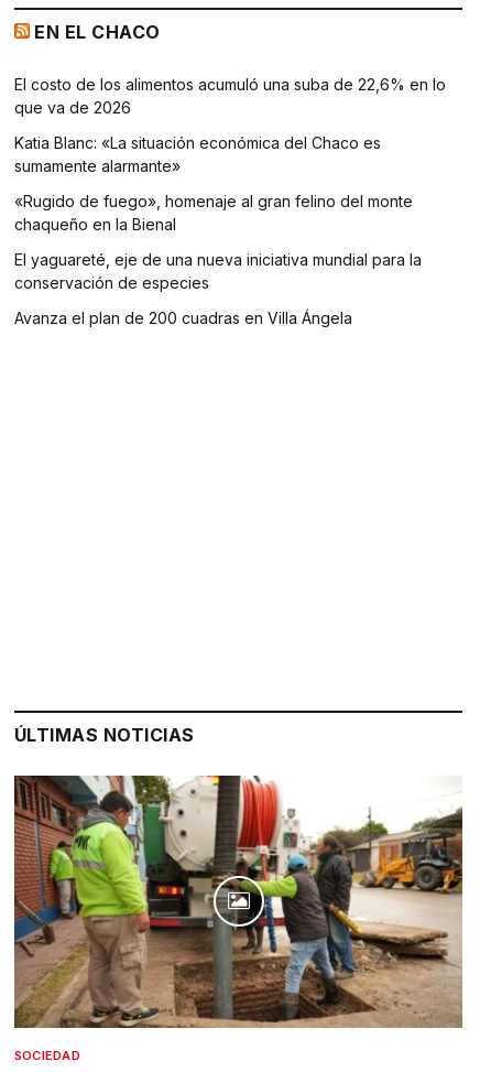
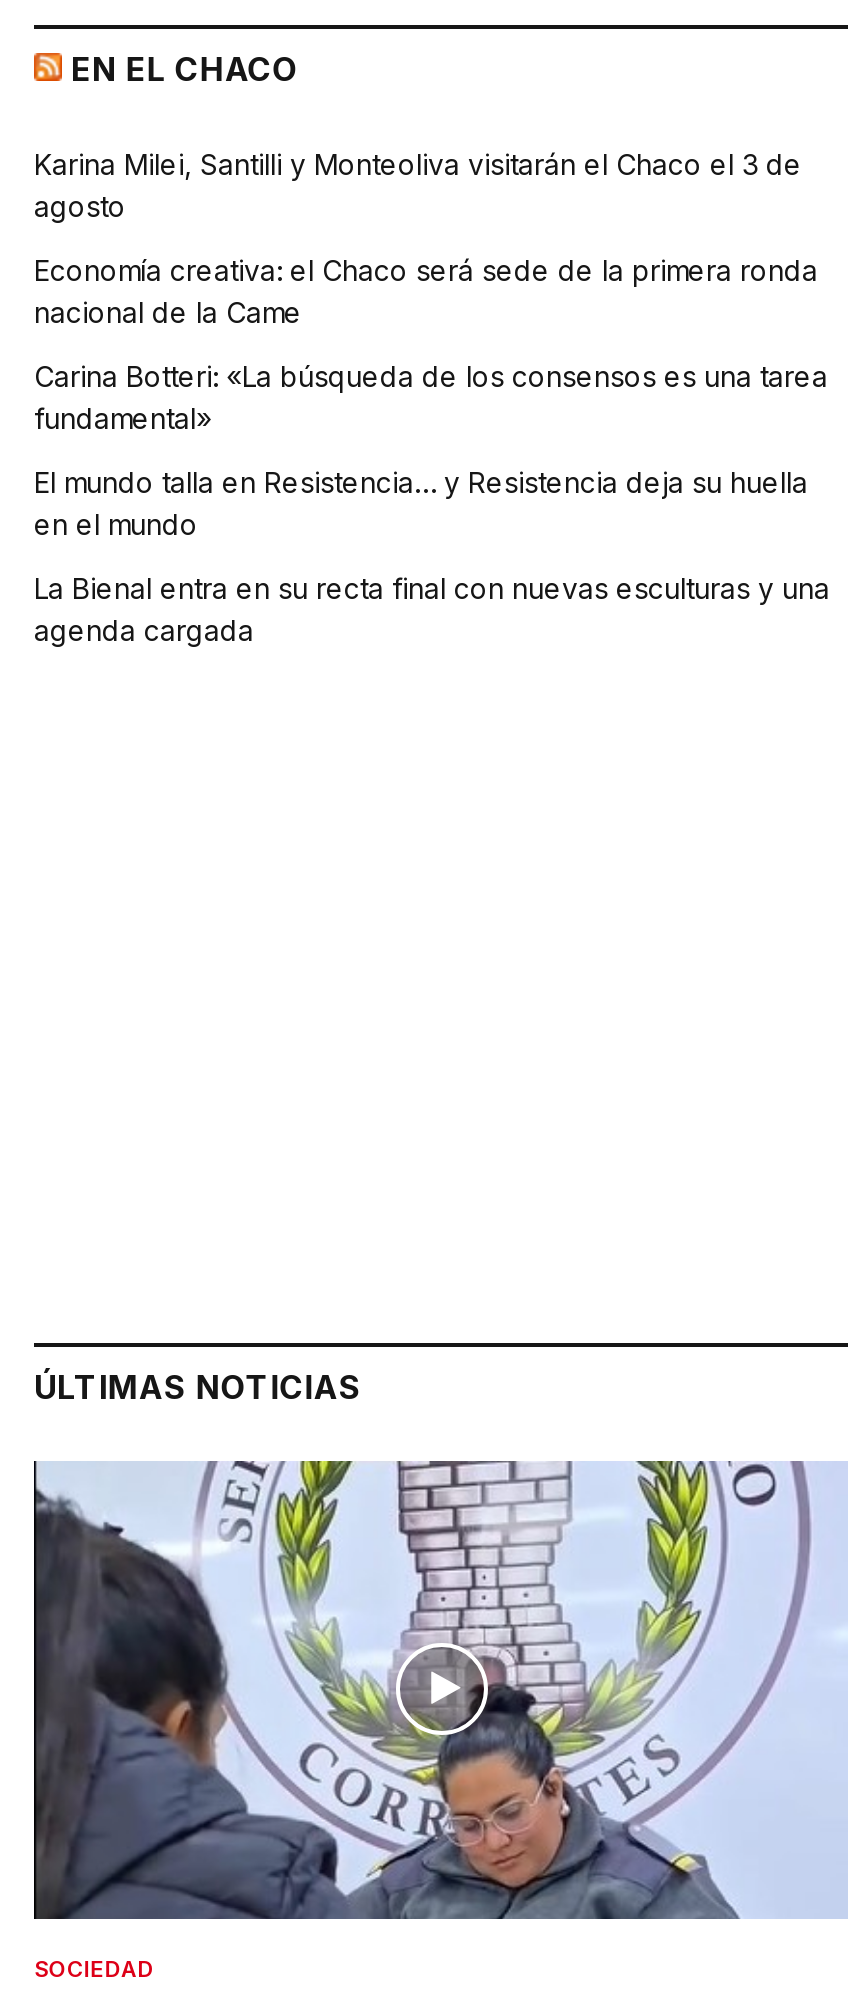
[14,75,446,117] El costo de los alimentos acumuló una suba de 22,6% en lo | que va de 2026 -> [34,147,802,223] Karina Milei, Santilli y Monteoliva visitarán el Chaco el 3 de | agosto
[14,133,381,175] Katia Blanc: «La situación económica del Chaco es | sumamente alarmante» -> [34,253,818,329] Economía creativa: el Chaco será sede de la primera ronda | nacional de la Came
[14,192,413,233] «Rugido de fuego», homenaje al gran felino del monte | chaqueño en la Bienal -> [34,359,828,435] Carina Botteri: «La búsqueda de los consensos es una tarea | fundamental»
[14,250,422,292] El yaguareté, eje de una nueva iniciativa mundial para la | conservación de especies -> [34,465,808,541] El mundo talla en Resistencia… y Resistencia deja su huella | en el mundo
[14,308,352,327] Avanza el plan de 200 cuadras en Villa Ángela -> [34,571,830,647] La Bienal entra en su recta final con nuevas esculturas y una | agenda cargada
[13,775,463,1029] [image] -> [32,1459,848,1921] [image]

